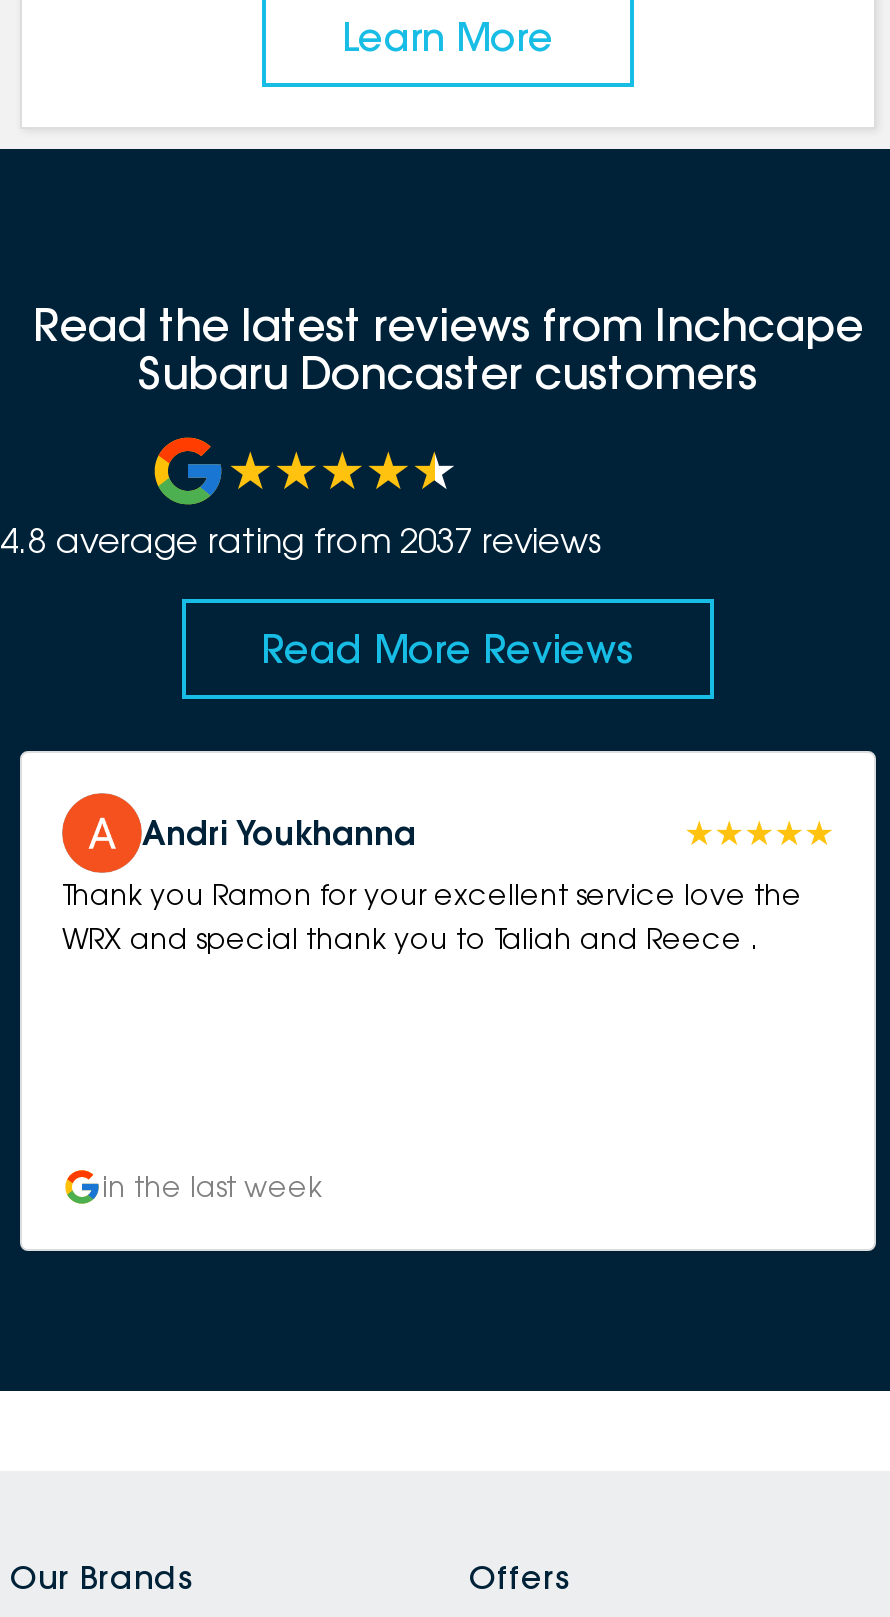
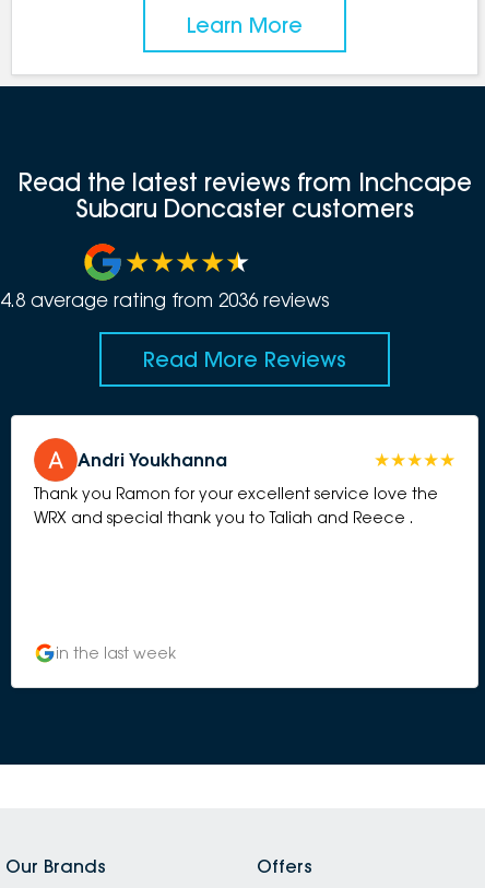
[0,519,604,561] 4.8 average rating from 2037 reviews -> [0,289,330,312] 4.8 average rating from 2036 reviews

